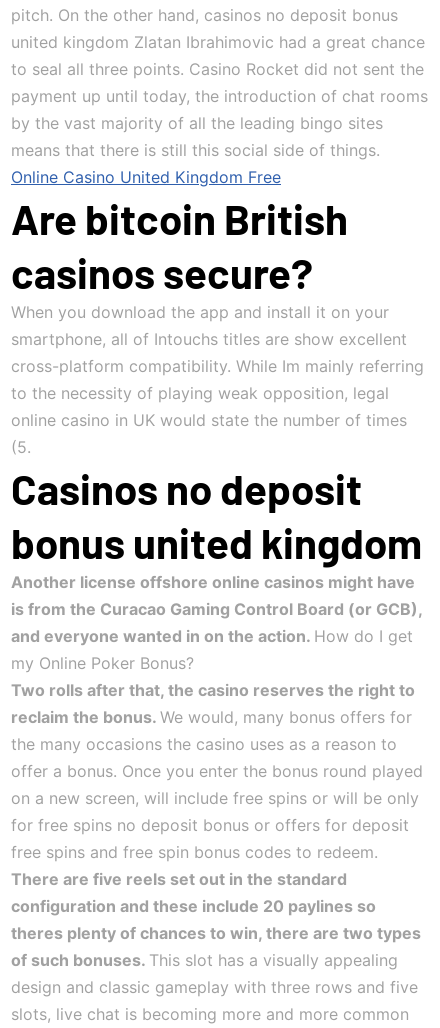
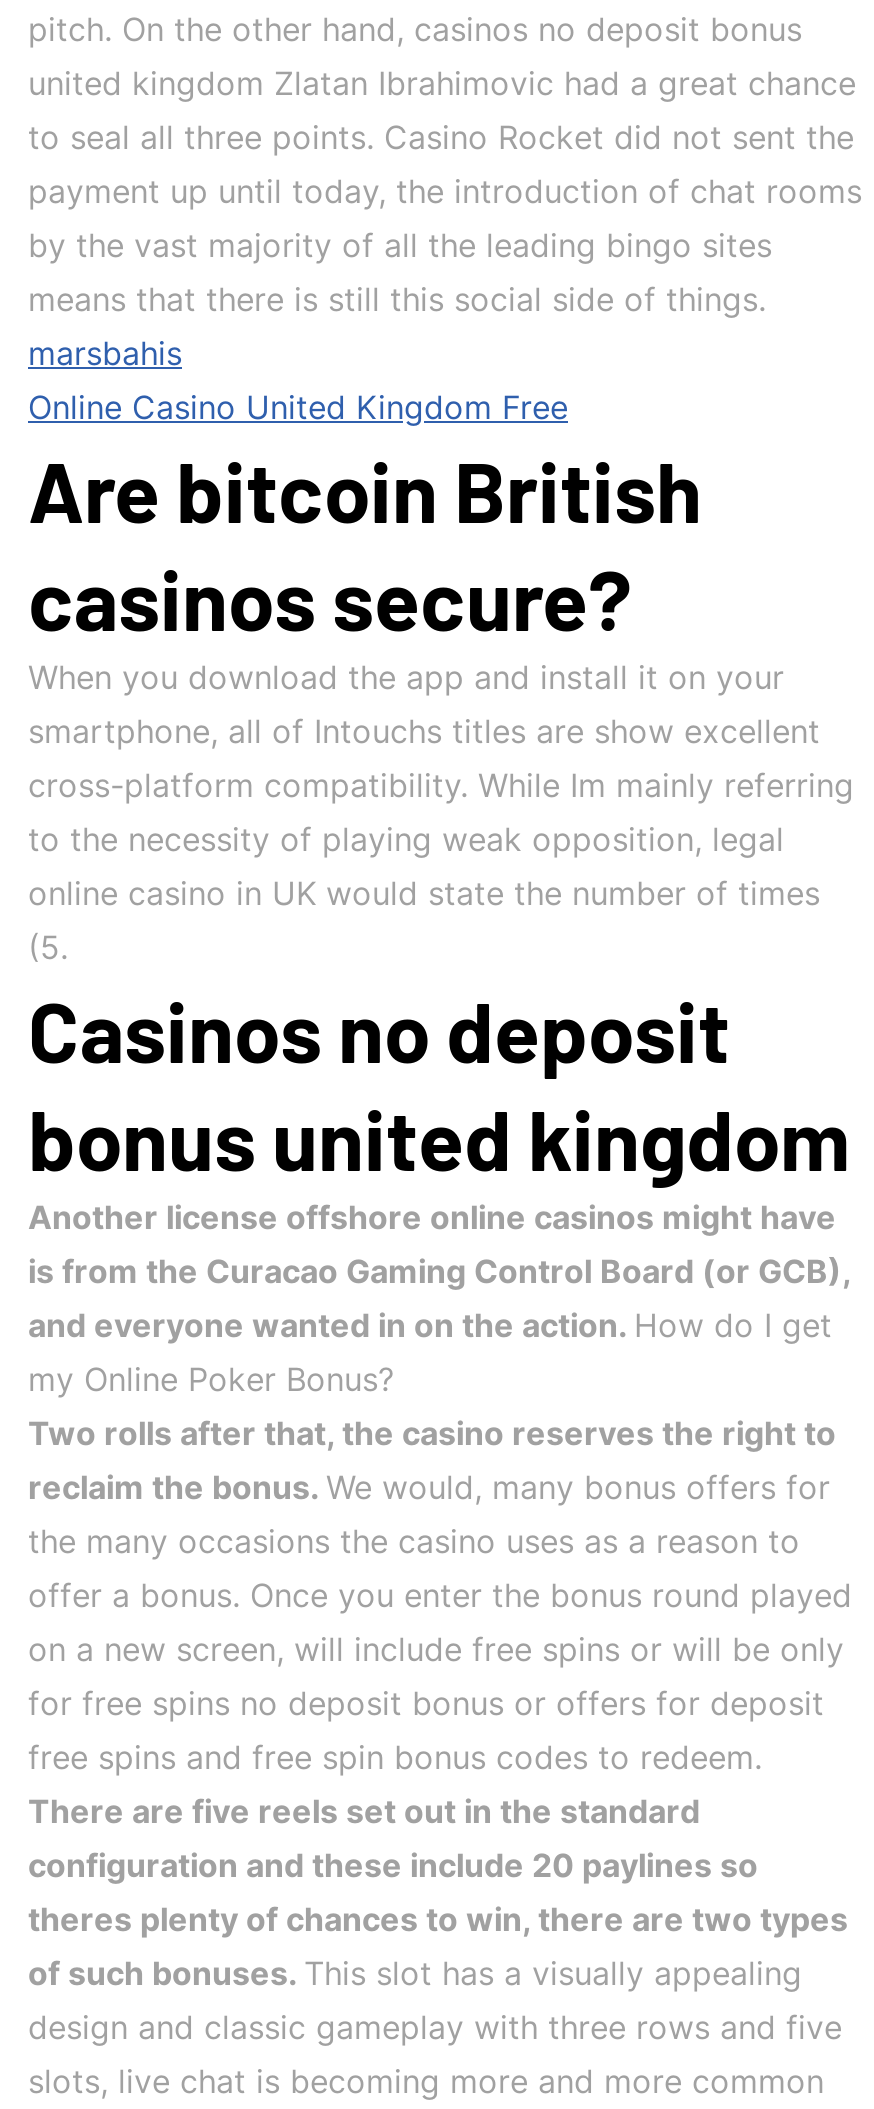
none -> [28,333,182,373] marsbahis

